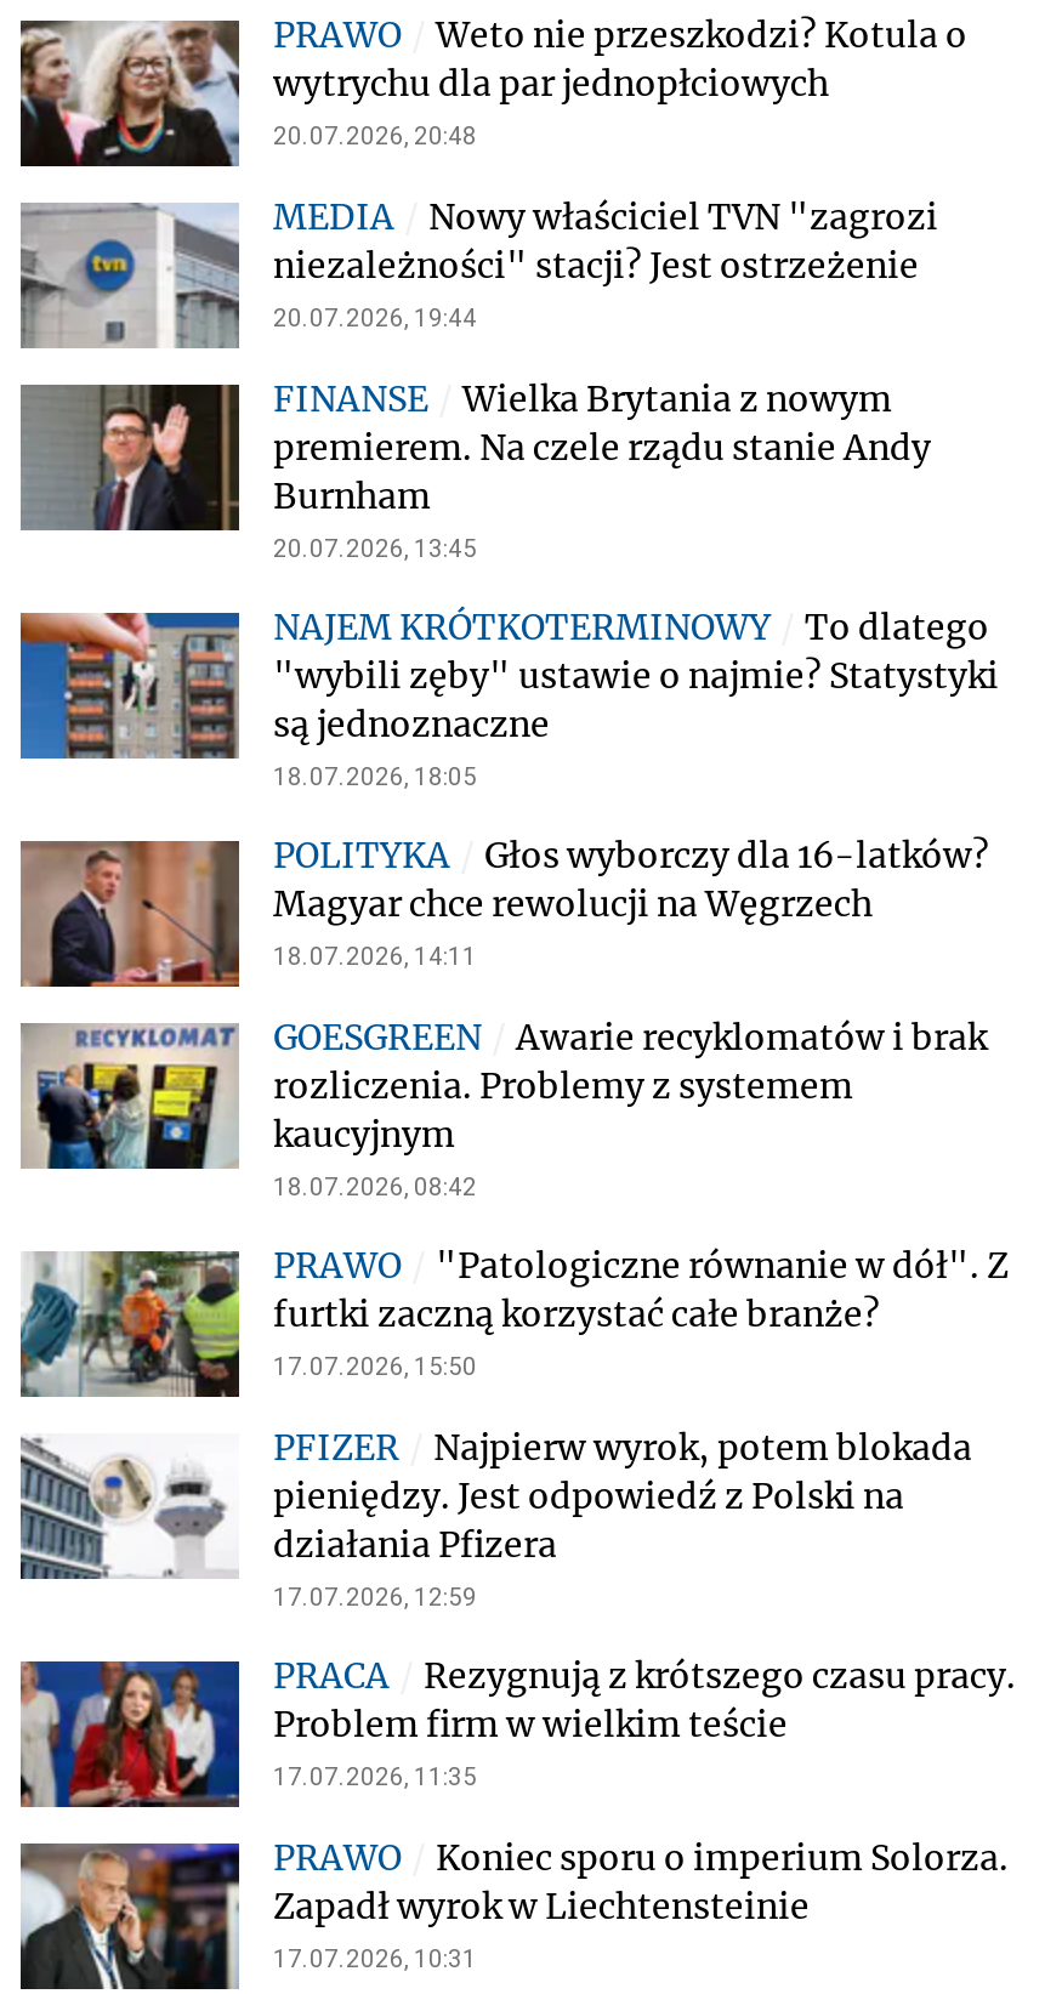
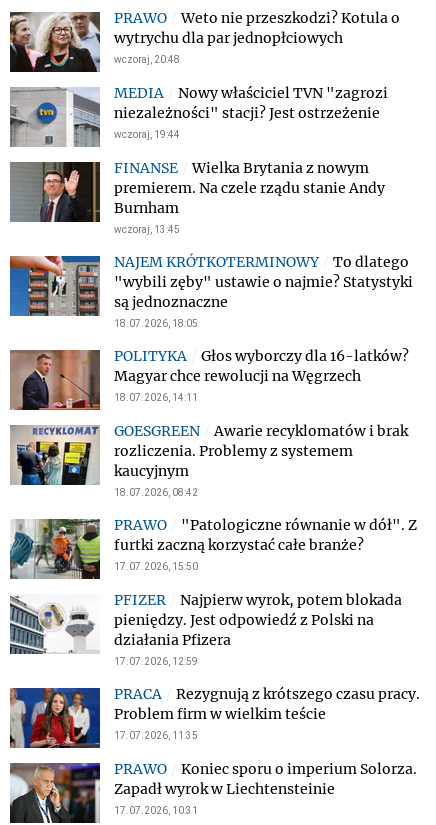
[273,123,477,149] 20.07.2026, 20:48 -> [114,54,180,65] wczoraj, 20:48
[273,305,477,331] 20.07.2026, 19:44 -> [114,129,180,140] wczoraj, 19:44
[273,535,477,562] 20.07.2026, 13:45 -> [114,224,180,235] wczoraj, 13:45

